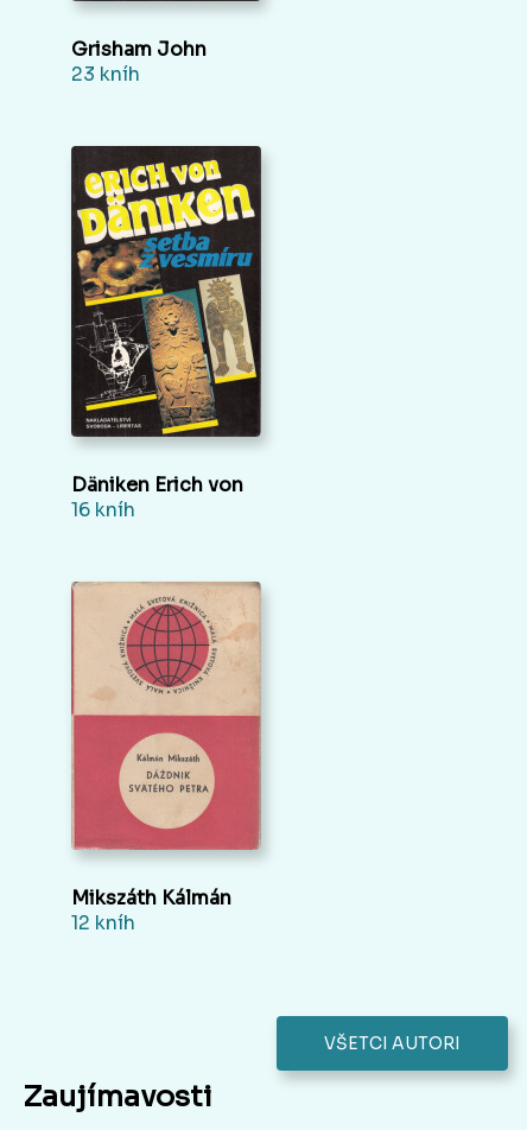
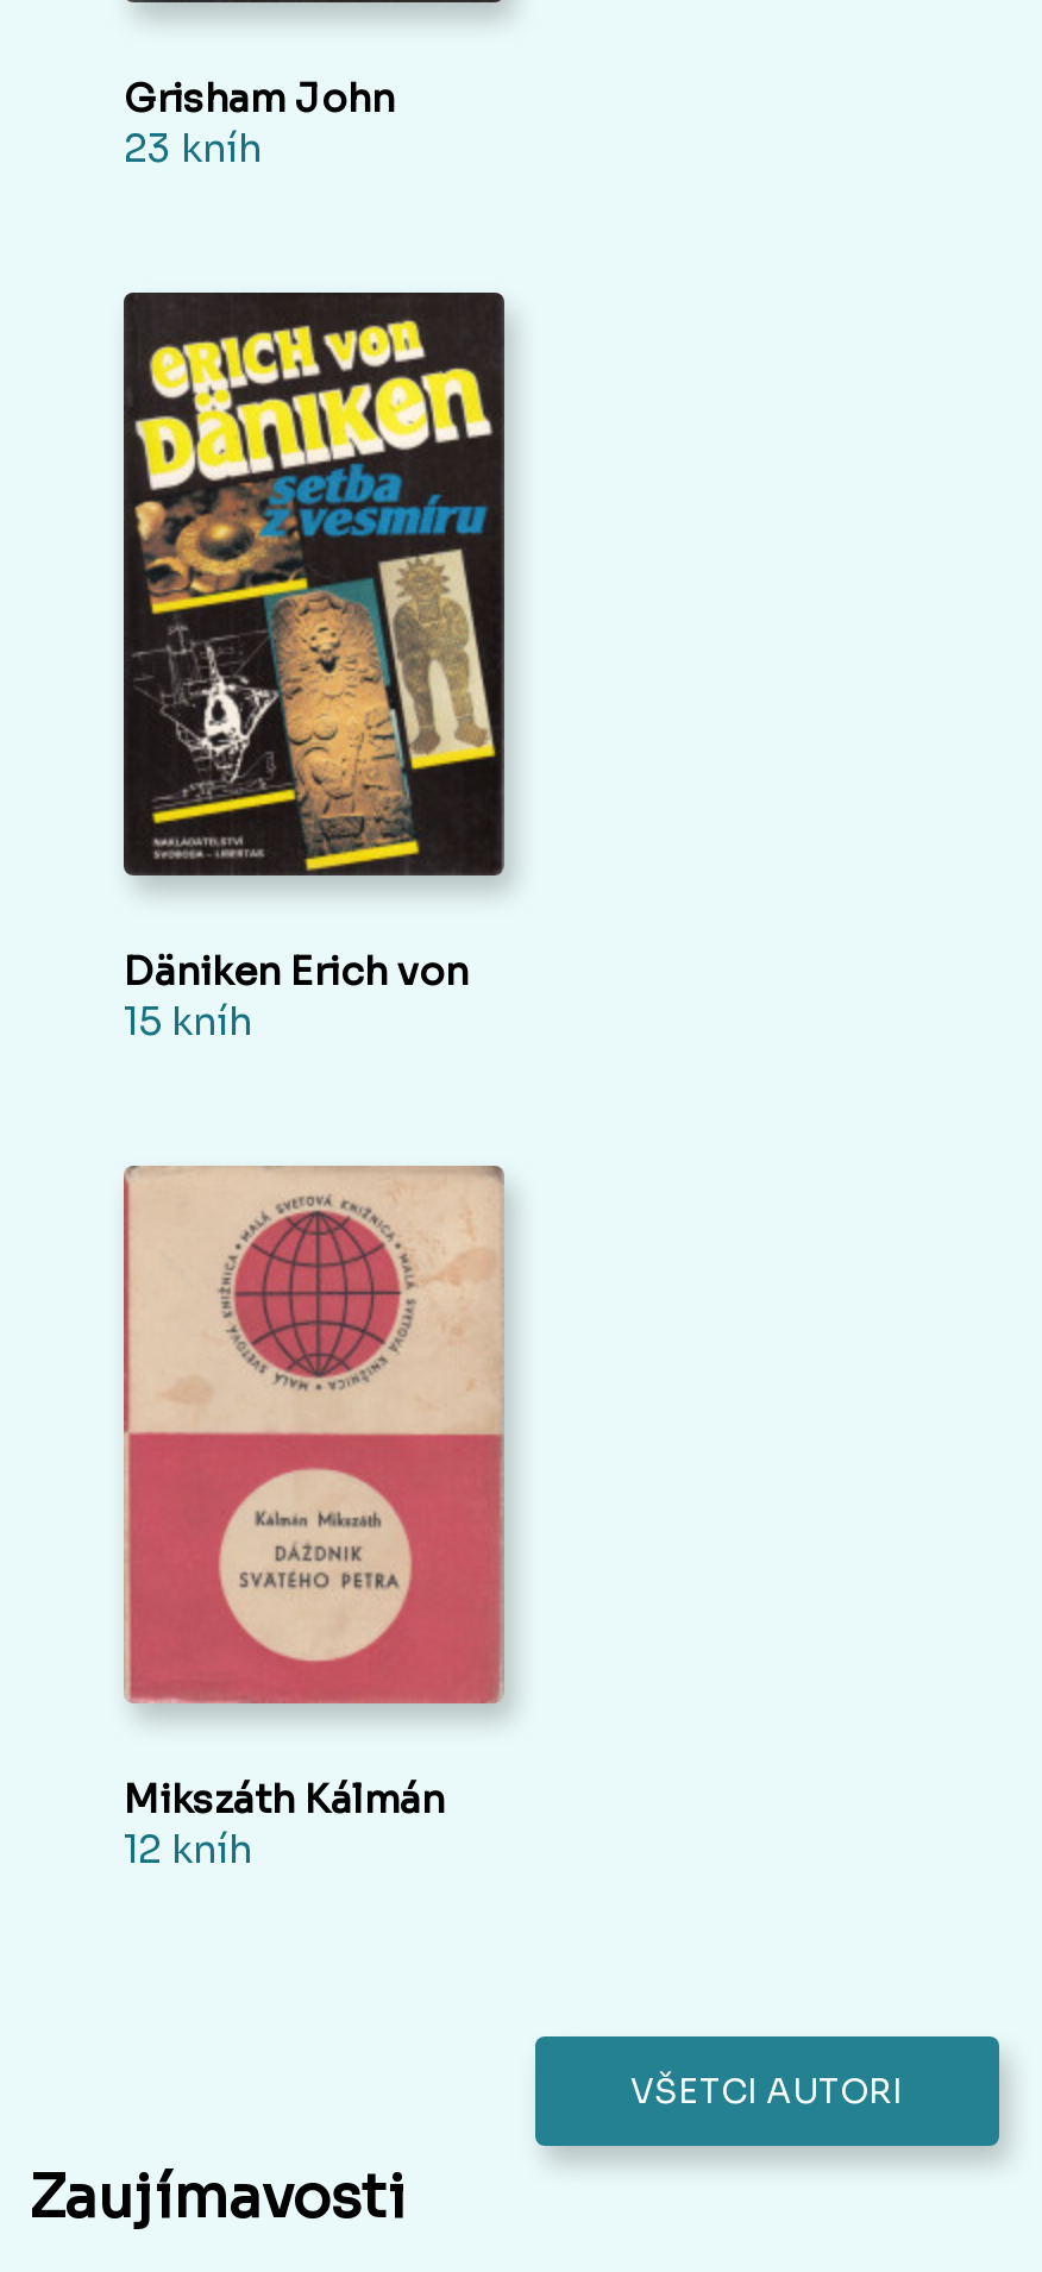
[71,498,135,523] 16 kníh -> [124,998,252,1048] 15 kníh

